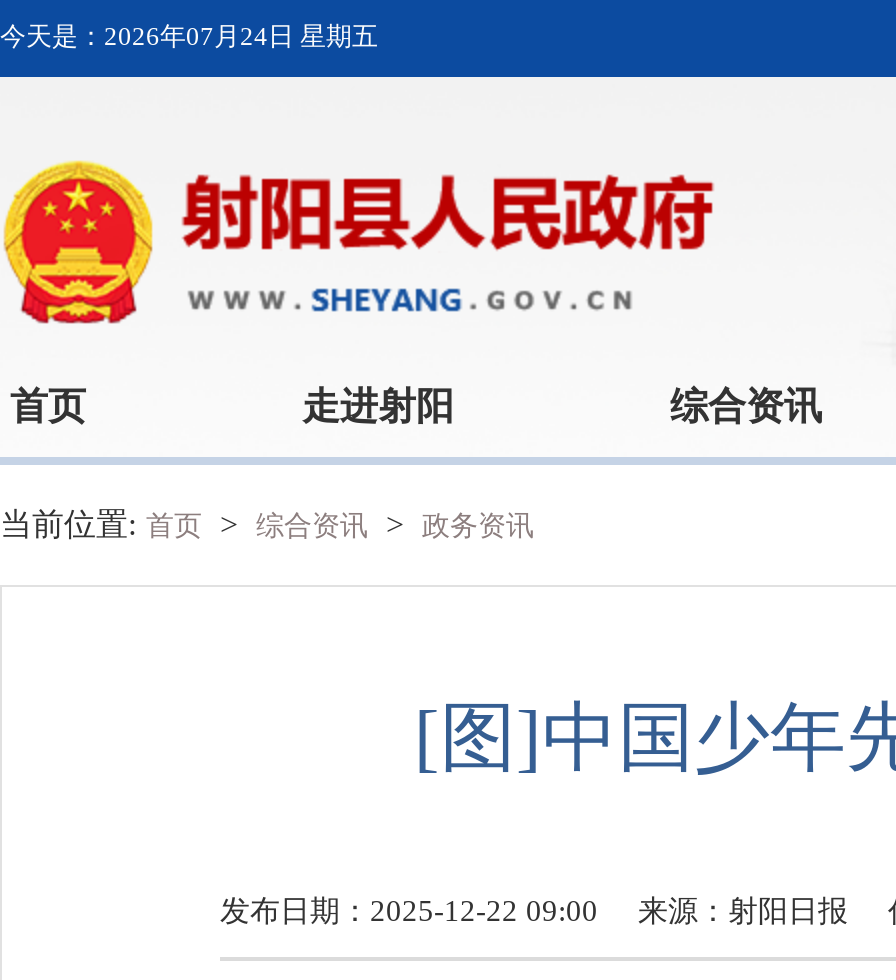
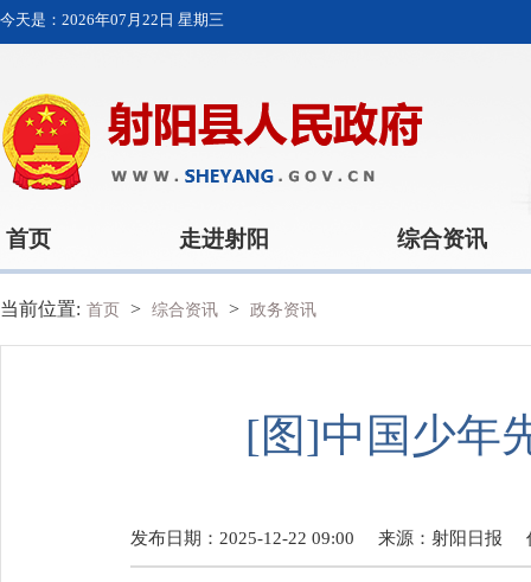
[0,21,378,51] 今天是：2026年07月24日 星期五 -> [0,11,224,28] 今天是：2026年07月22日 星期三

